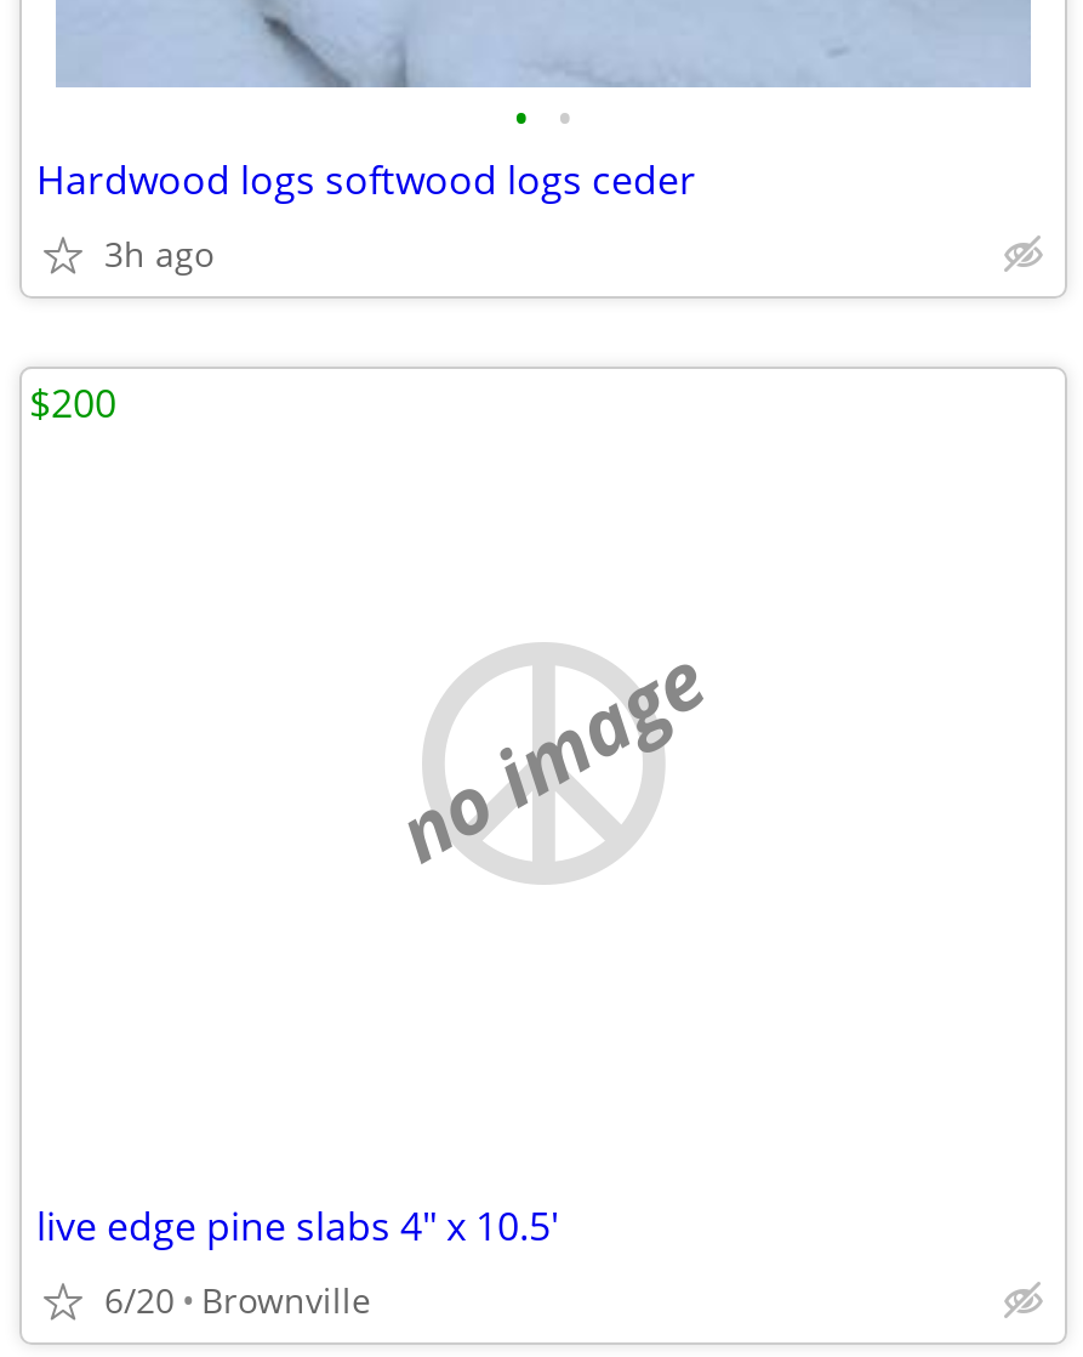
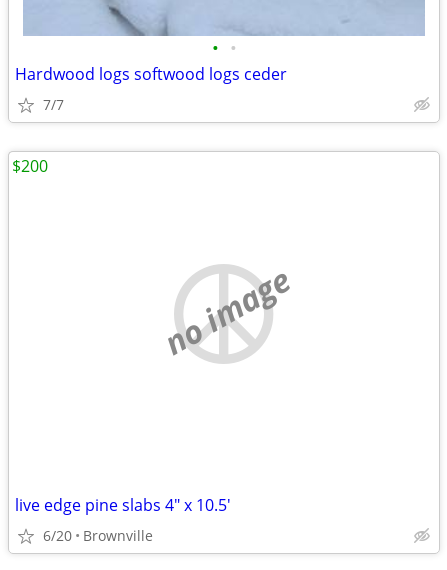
[104,231,213,277] 3h ago -> [43,95,64,114] 7/7

